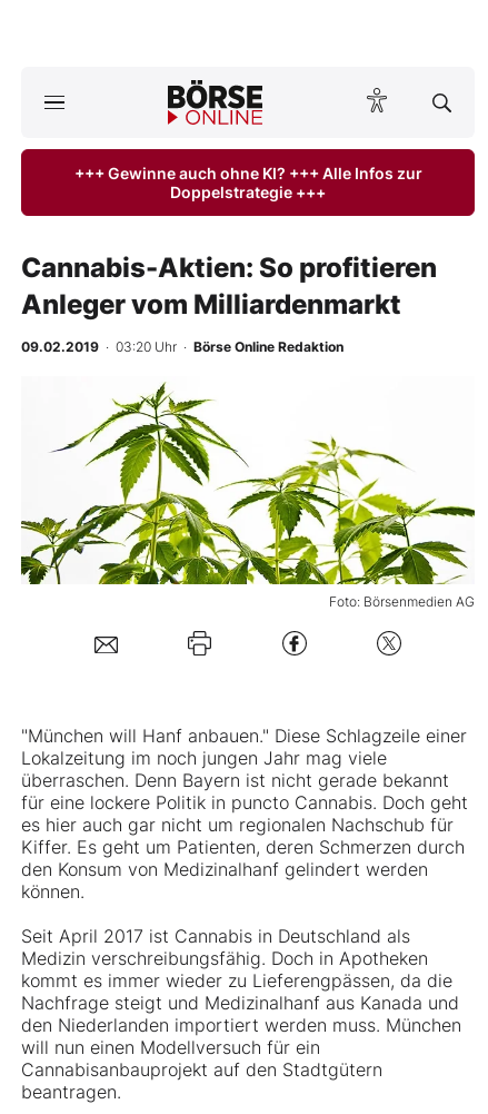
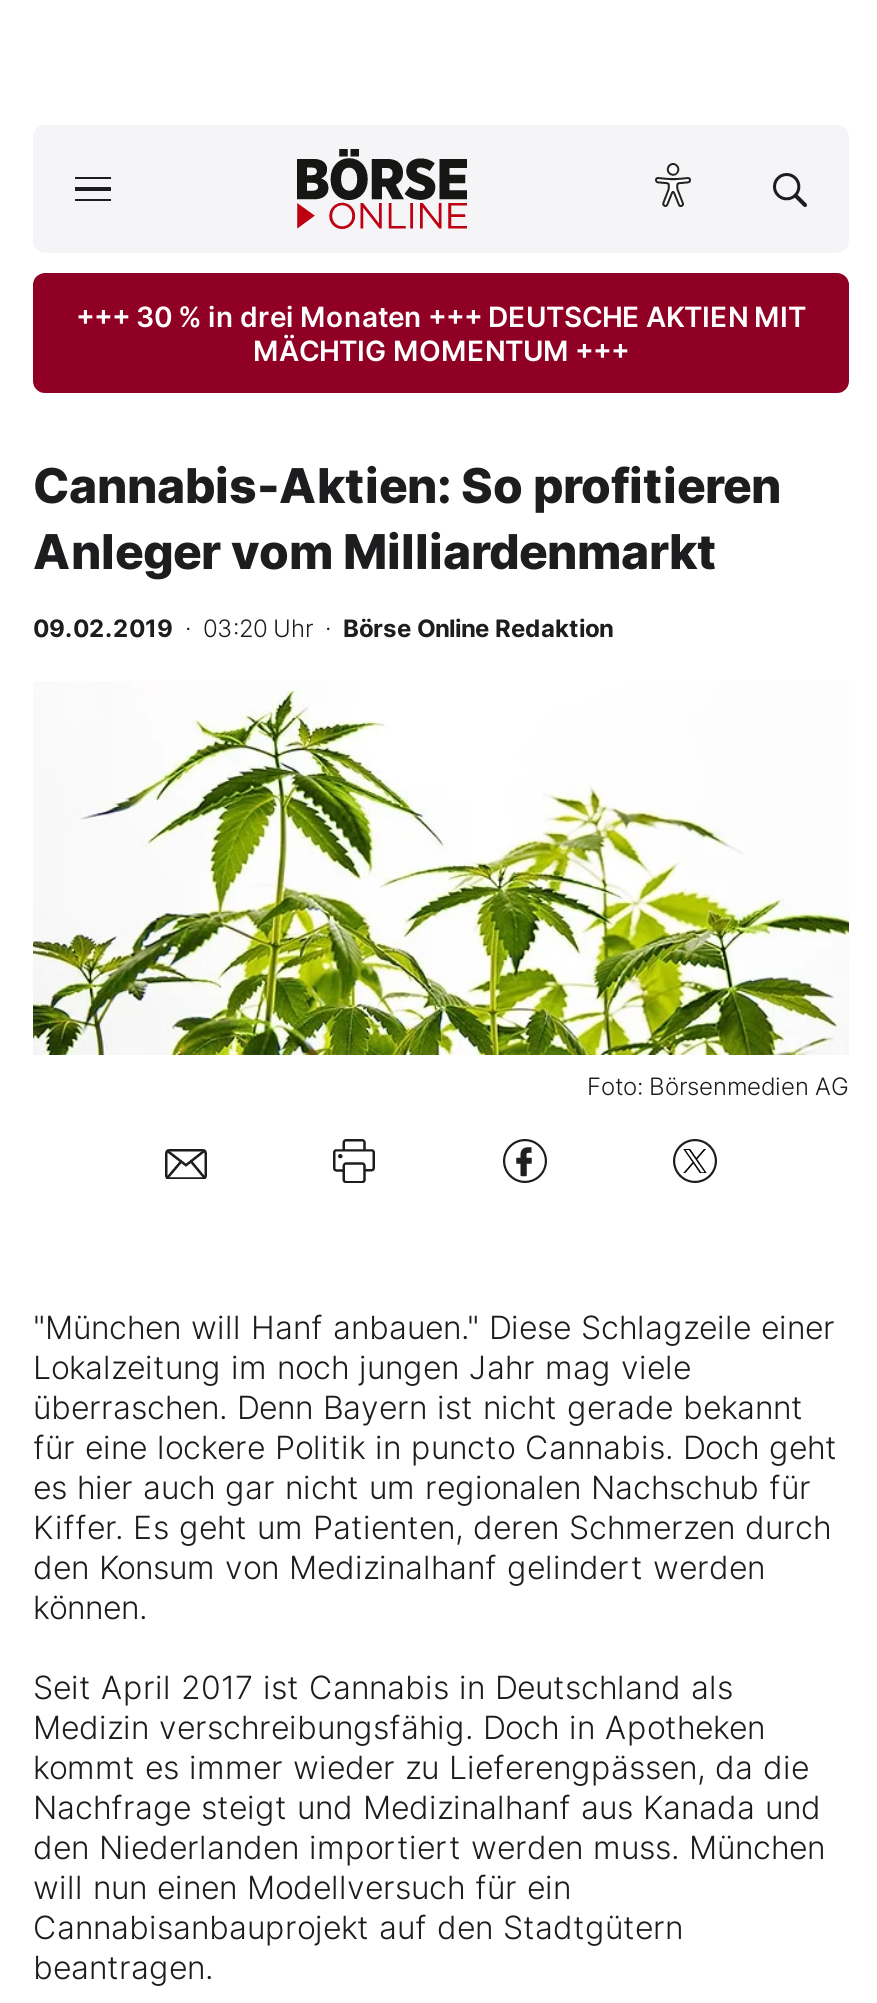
[74,164,422,201] +++ Gewinne auch ohne KI? +++ Alle Infos zur | Doppelstrategie +++ -> [76,299,806,367] +++ 30 % in drei Monaten +++ DEUTSCHE AKTIEN MIT | MÄCHTIG MOMENTUM +++

